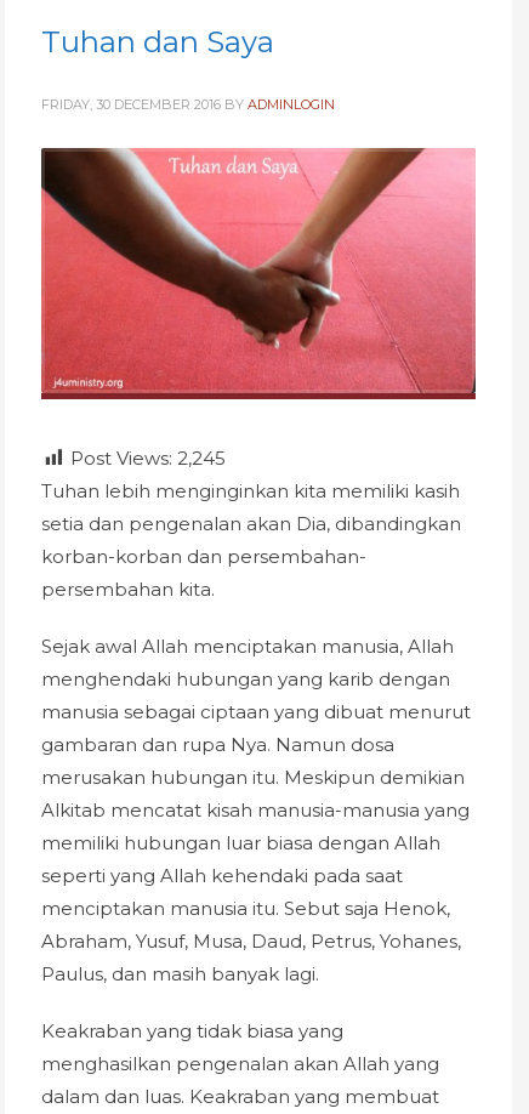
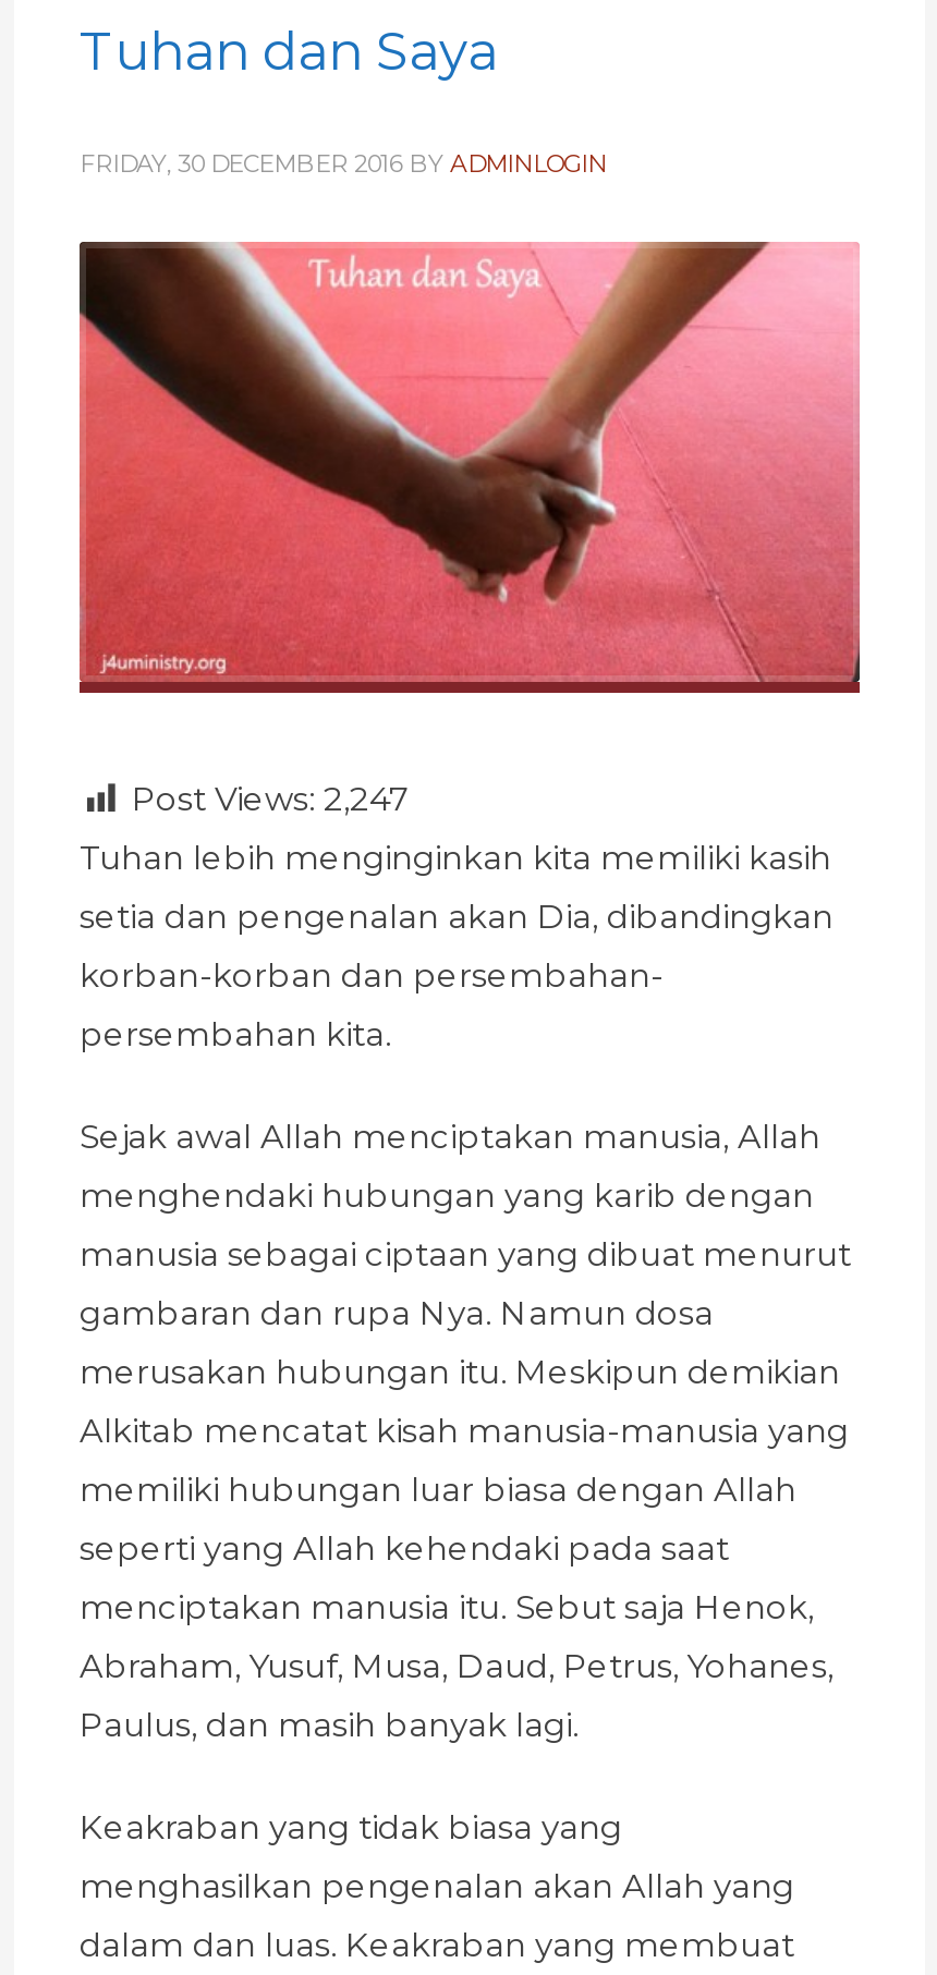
[70,446,226,469] Post Views: 2,245 -> [132,777,409,818] Post Views: 2,247

